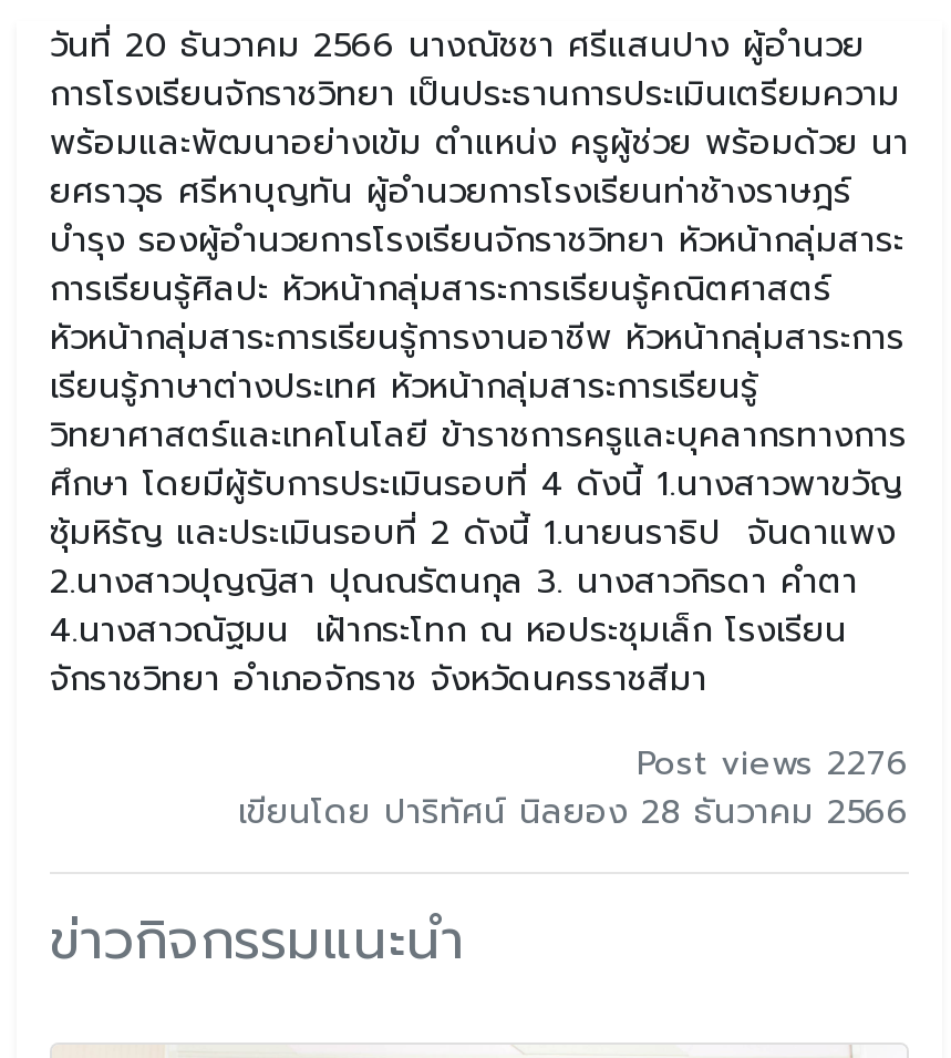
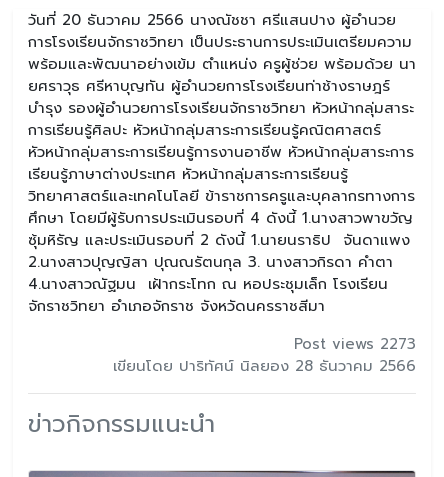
[637,738,909,787] Post views 2276 -> [294,333,416,355] Post views 2273

